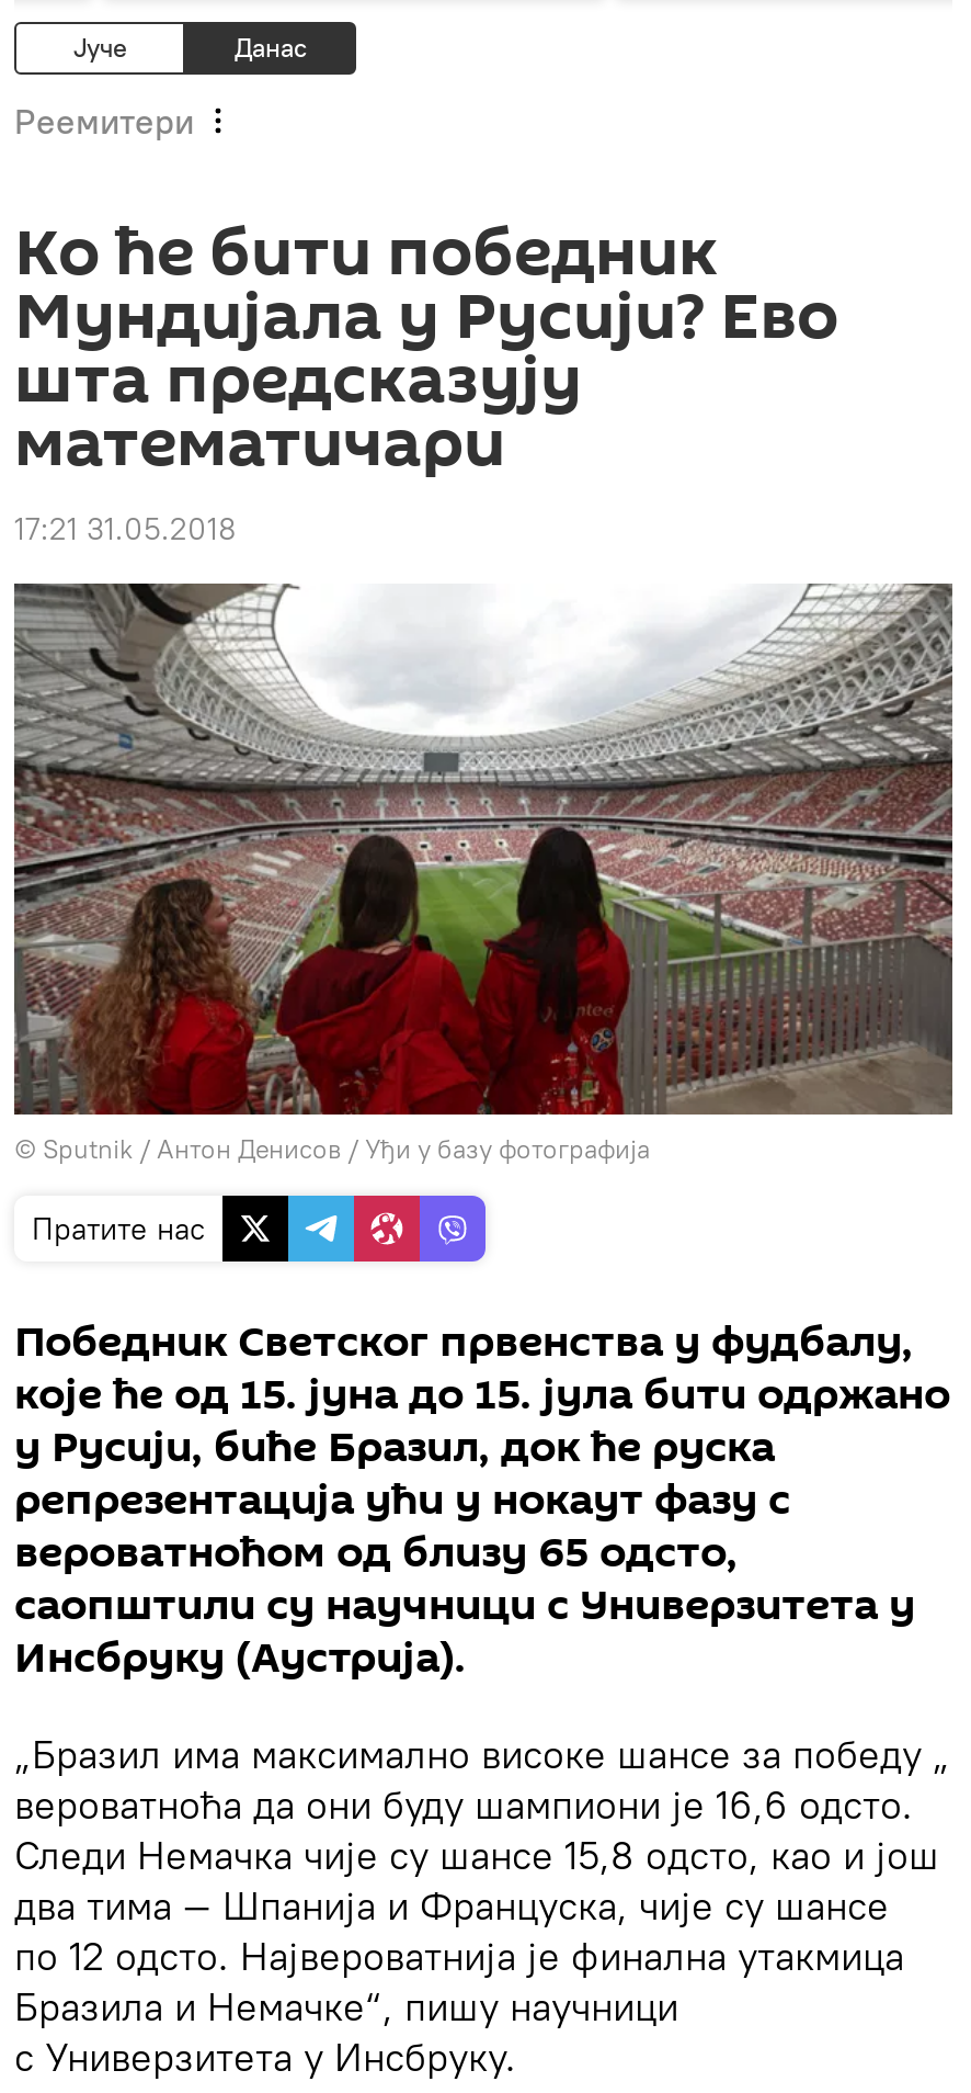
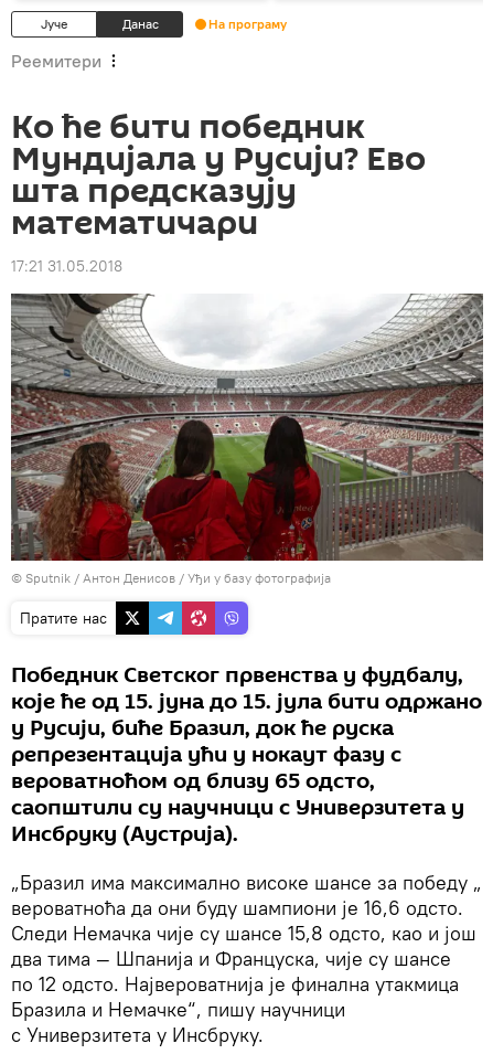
none -> [208,15,287,32] На програму

